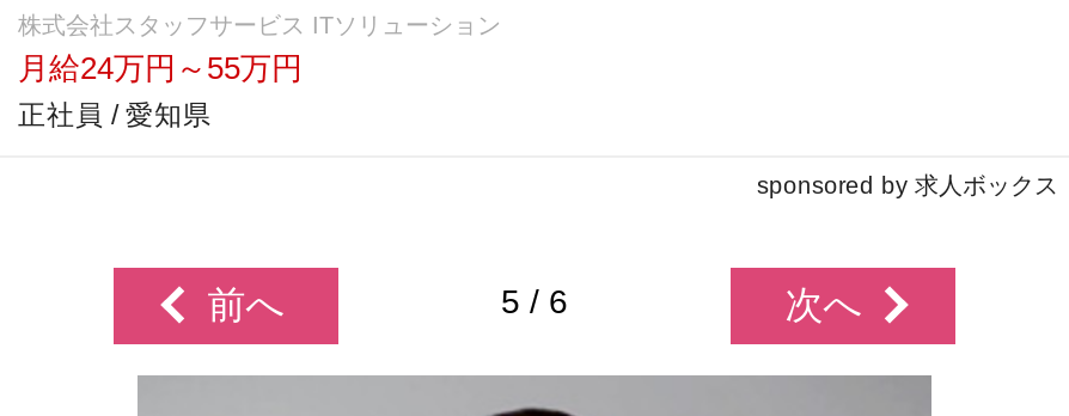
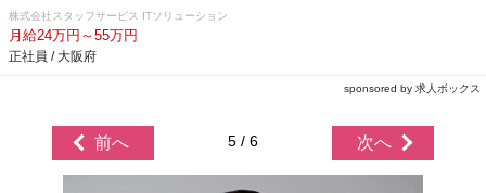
[18,100,212,129] 正社員 / 愛知県 -> [9,50,97,63] 正社員 / 大阪府

